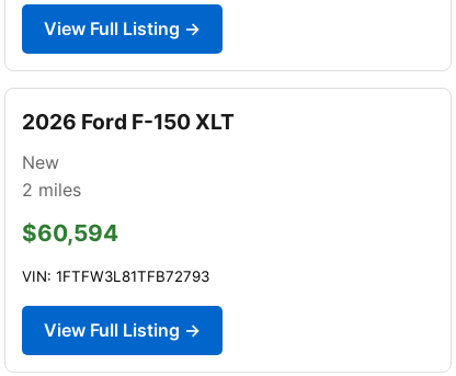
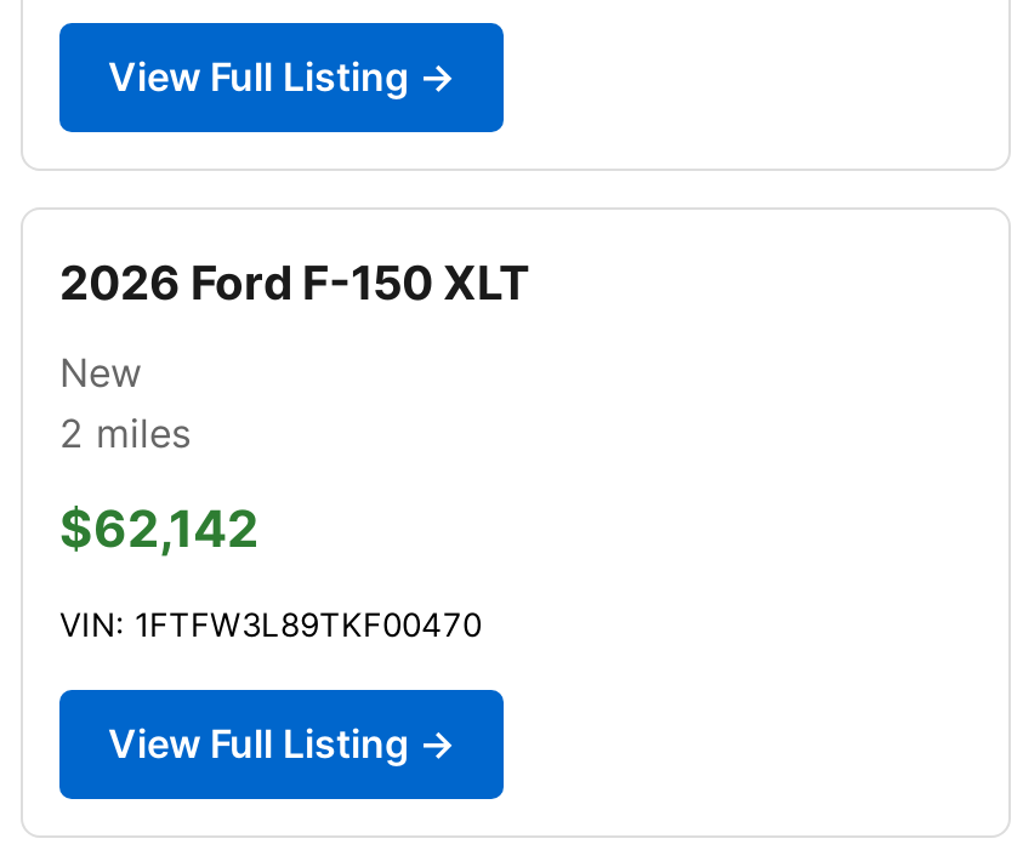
[22,219,118,247] $60,594 -> [59,498,258,559] $62,142
[22,267,209,285] VIN: 1FTFW3L81TFB72793 -> [59,605,482,644] VIN: 1FTFW3L89TKF00470

